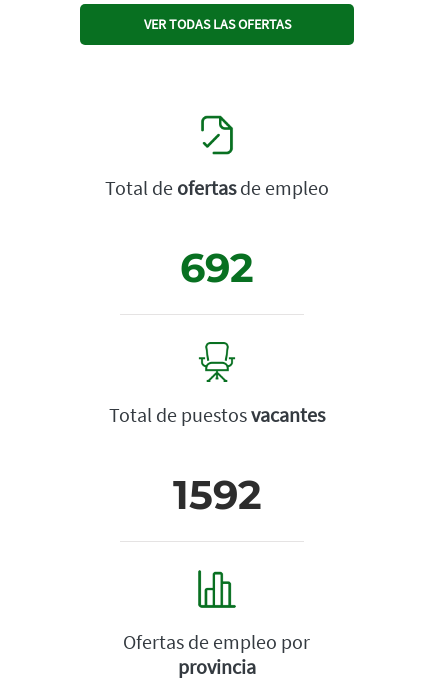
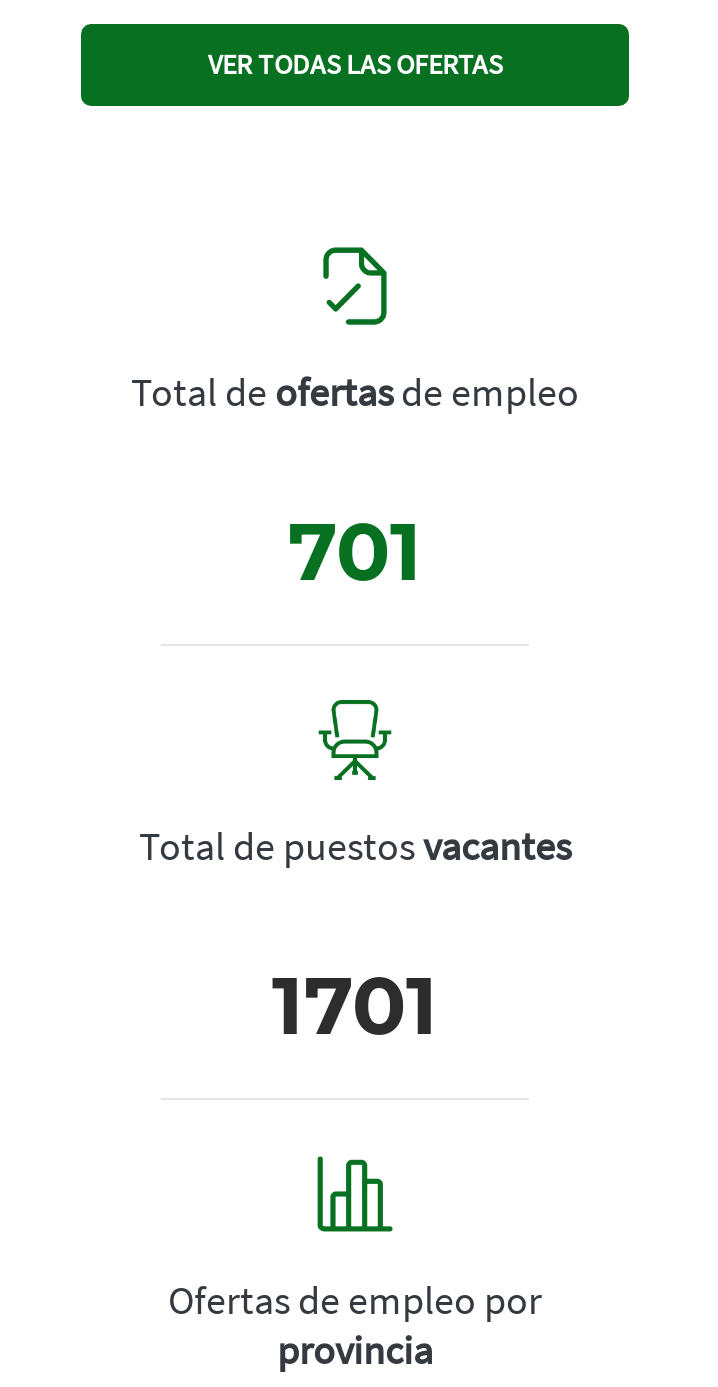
[180,243,254,292] 692 -> [288,501,422,599] 701
[172,470,261,519] 1592 -> [272,955,438,1053] 1701

